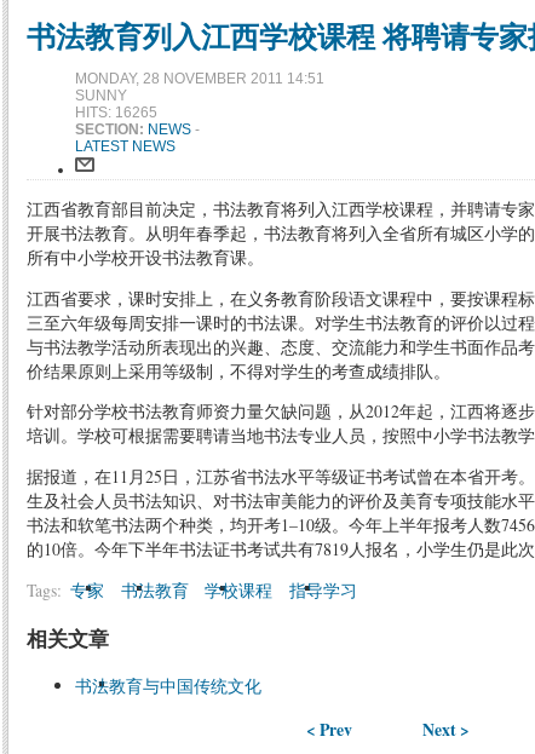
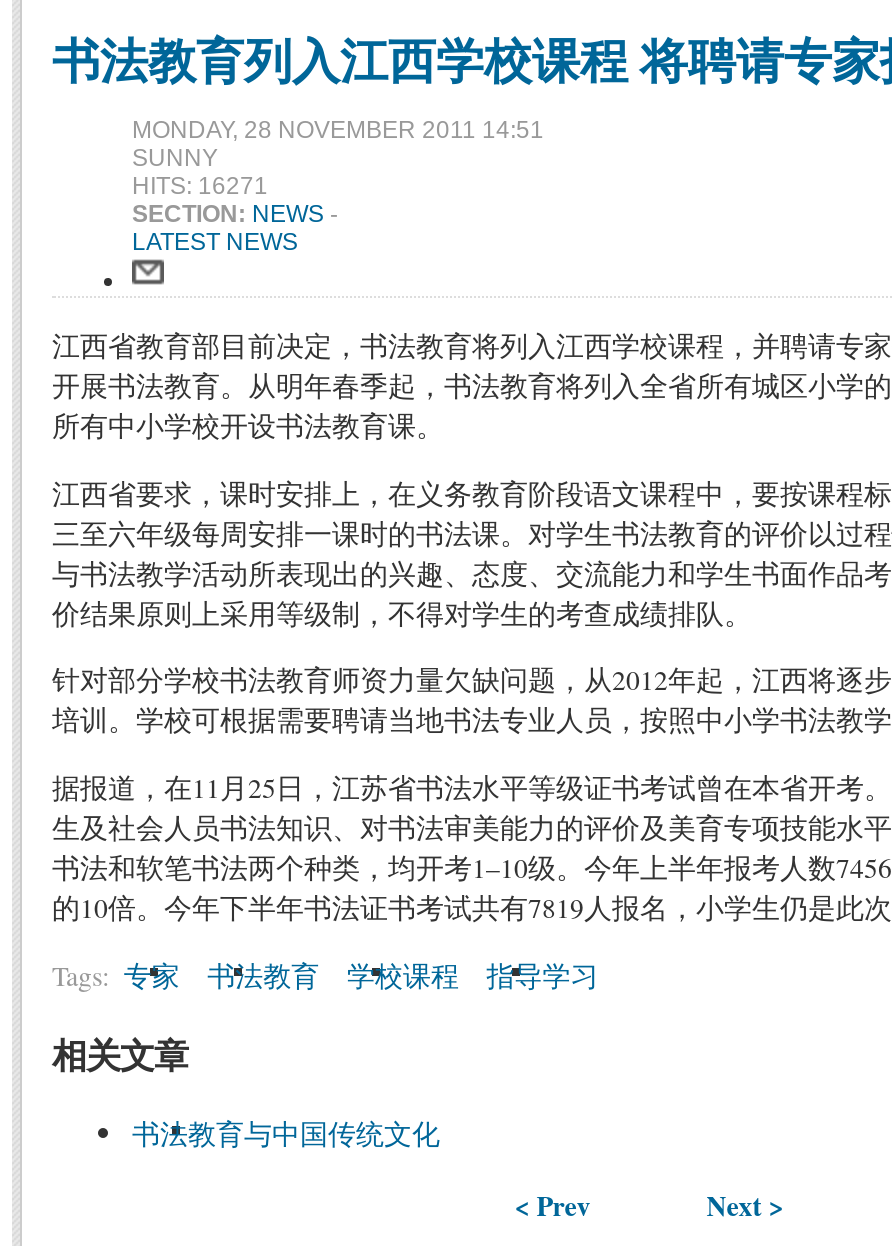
[75,104,157,121] HITS: 16265 -> [132,172,268,200] HITS: 16271

